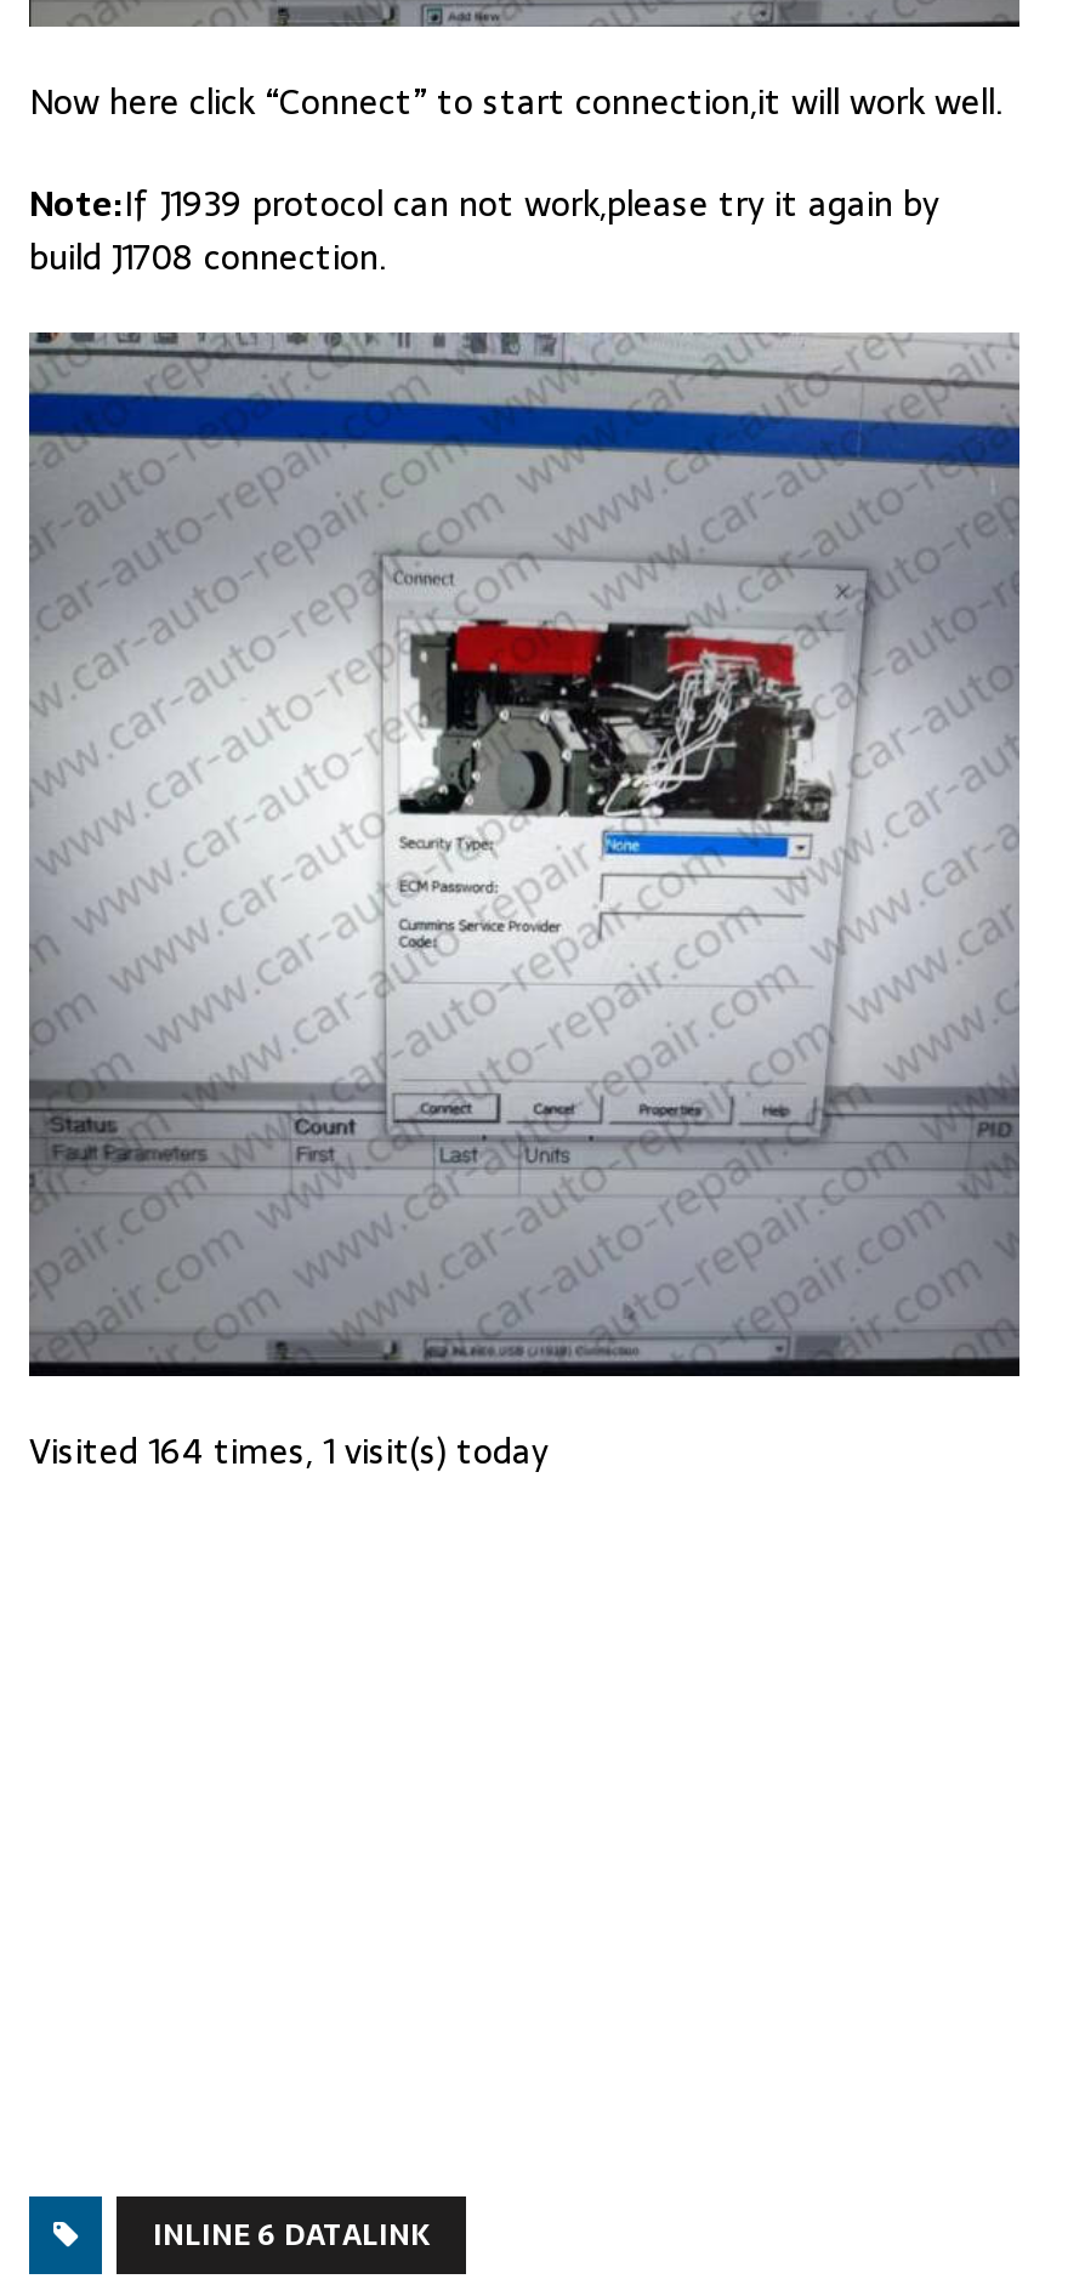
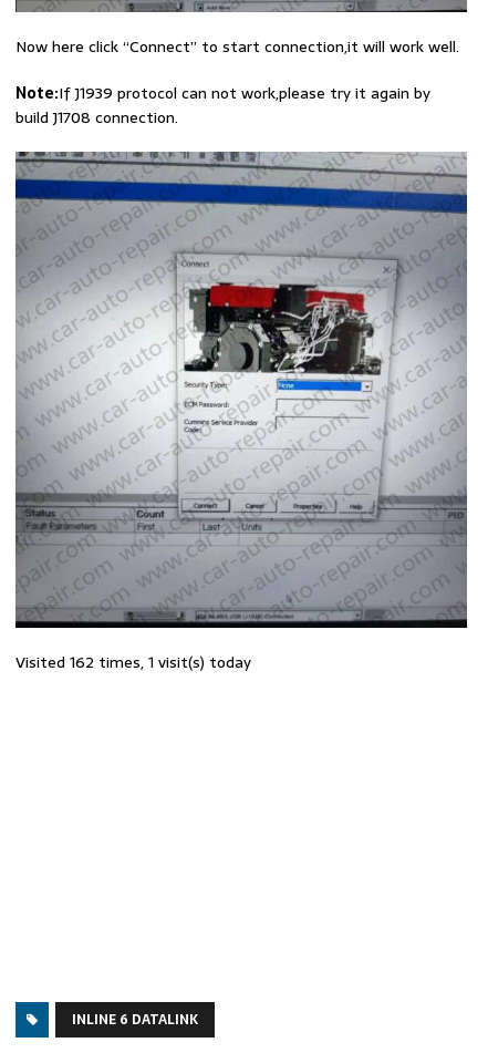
[29,1424,549,1478] Visited 164 times, 1 visit(s) today -> [15,650,251,674] Visited 162 times, 1 visit(s) today

